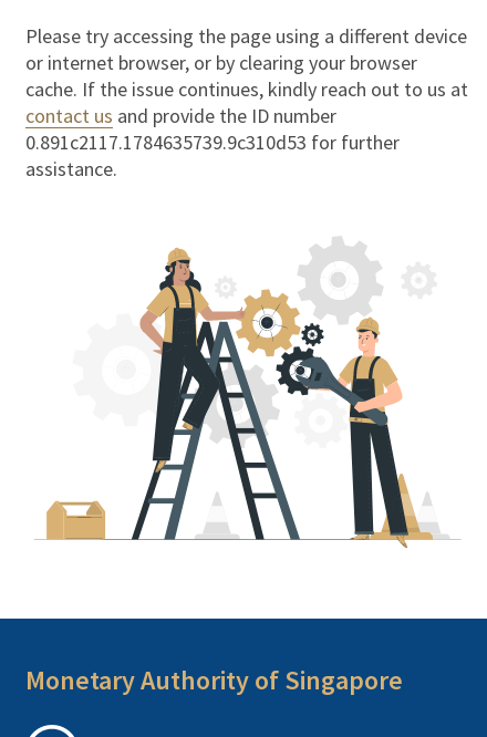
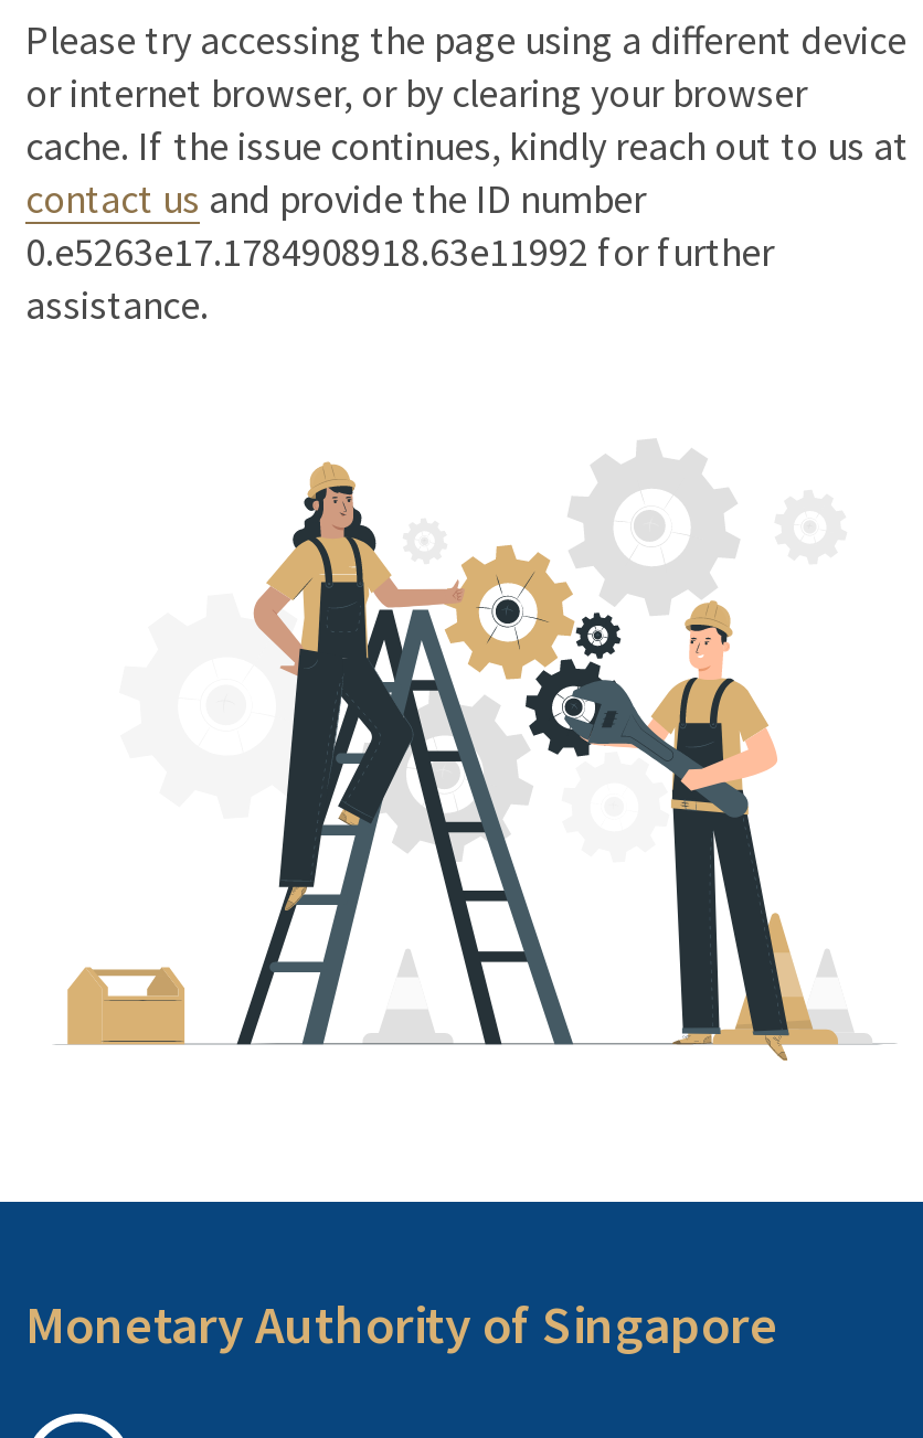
[25,130,400,155] 0.891c2117.1784635739.9c310d53 for further -> [25,226,774,277] 0.e5263e17.1784908918.63e11992 for further

